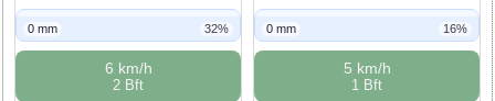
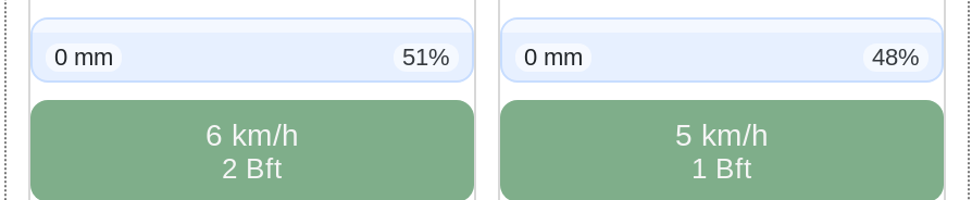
[204,22,229,35] 32% -> [402,43,450,70] 51%
[443,22,467,35] 16% -> [872,43,920,70] 48%

